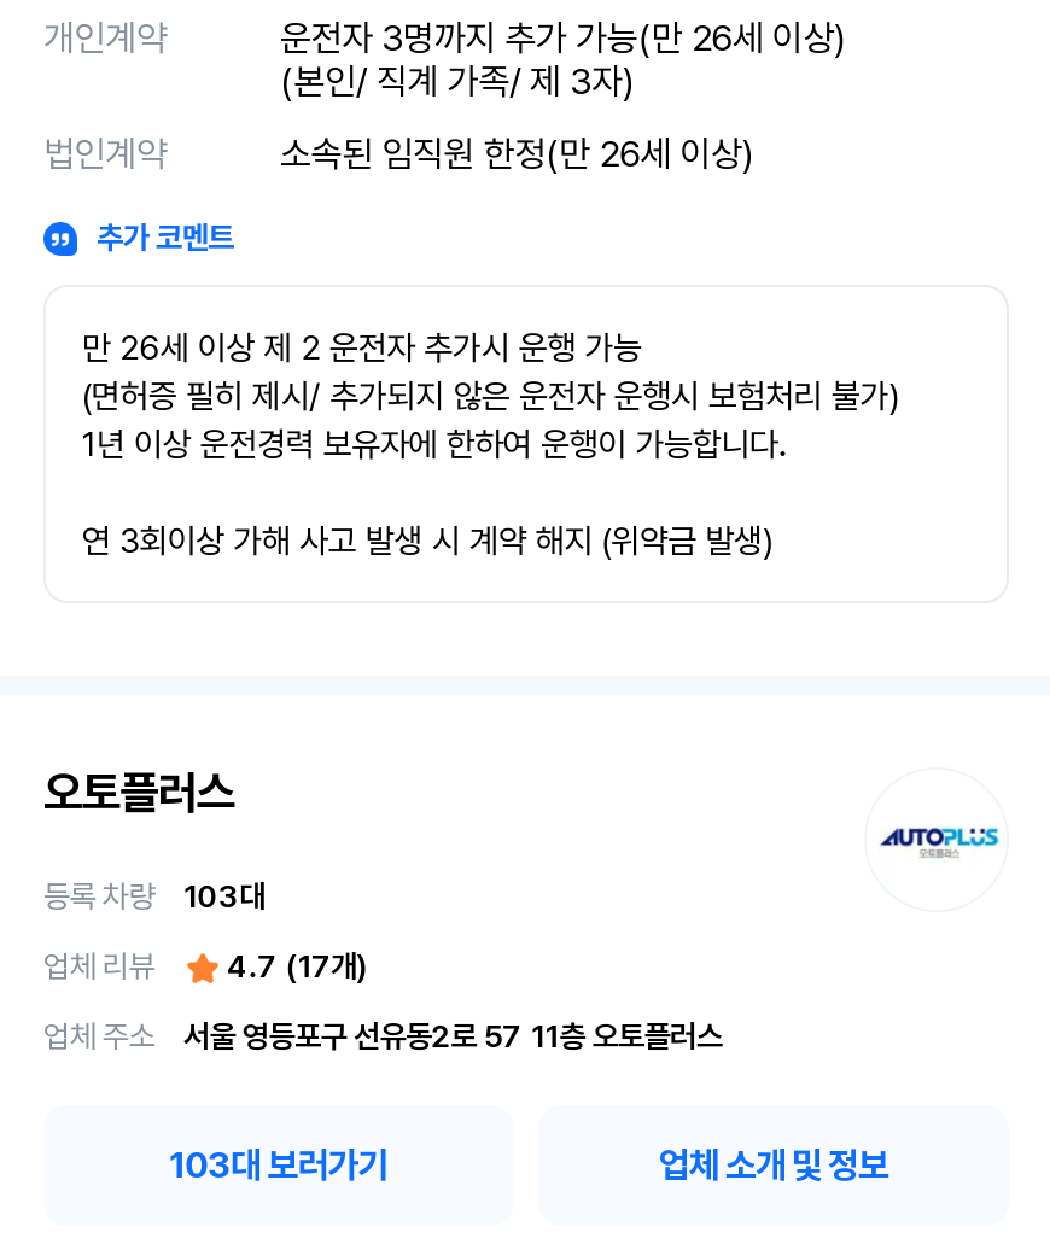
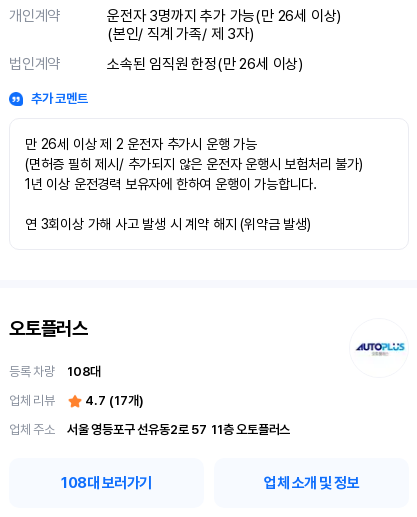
[43,878,266,915] 등록 차량 103대 -> [9,364,101,379] 등록 차량 108대
[169,1144,388,1187] 103대 보러가기 -> [61,474,152,492] 108대 보러가기

